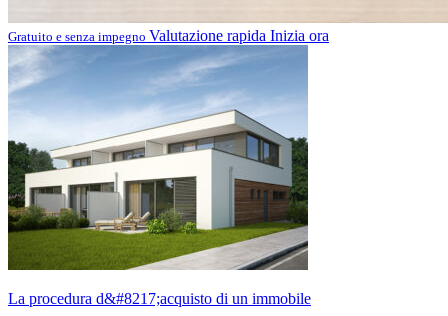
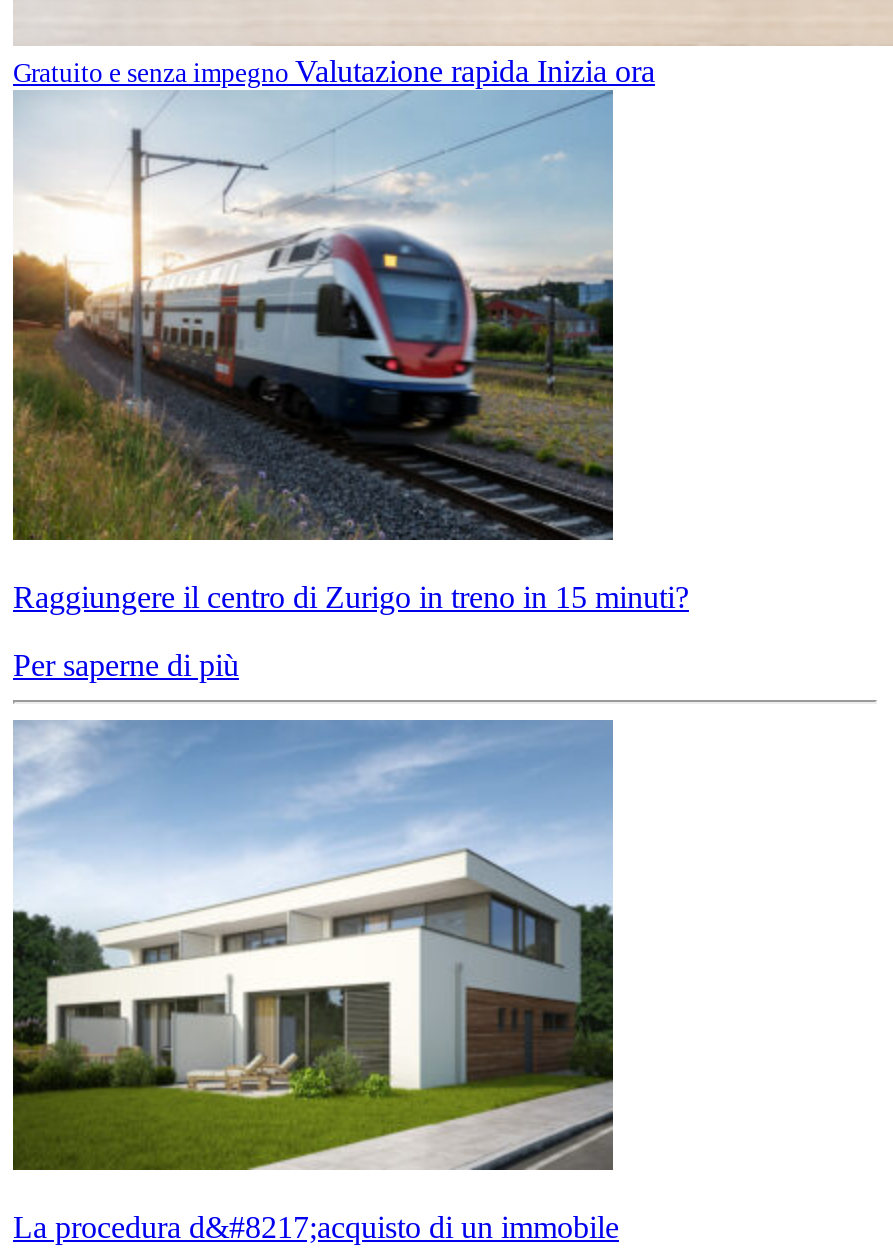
none -> [11,92,689,682] [image] | Raggiungere il centro di Zurigo in treno in 15 minuti? | Per saperne di più

